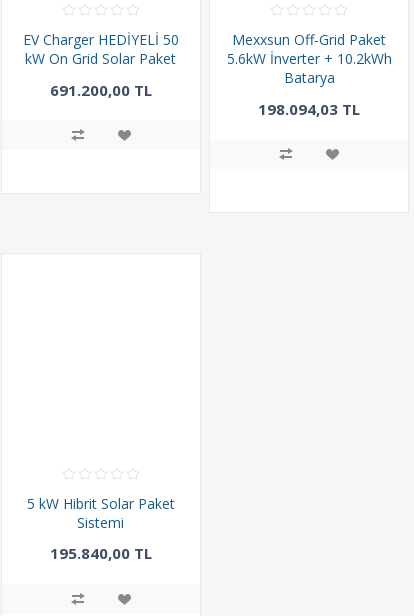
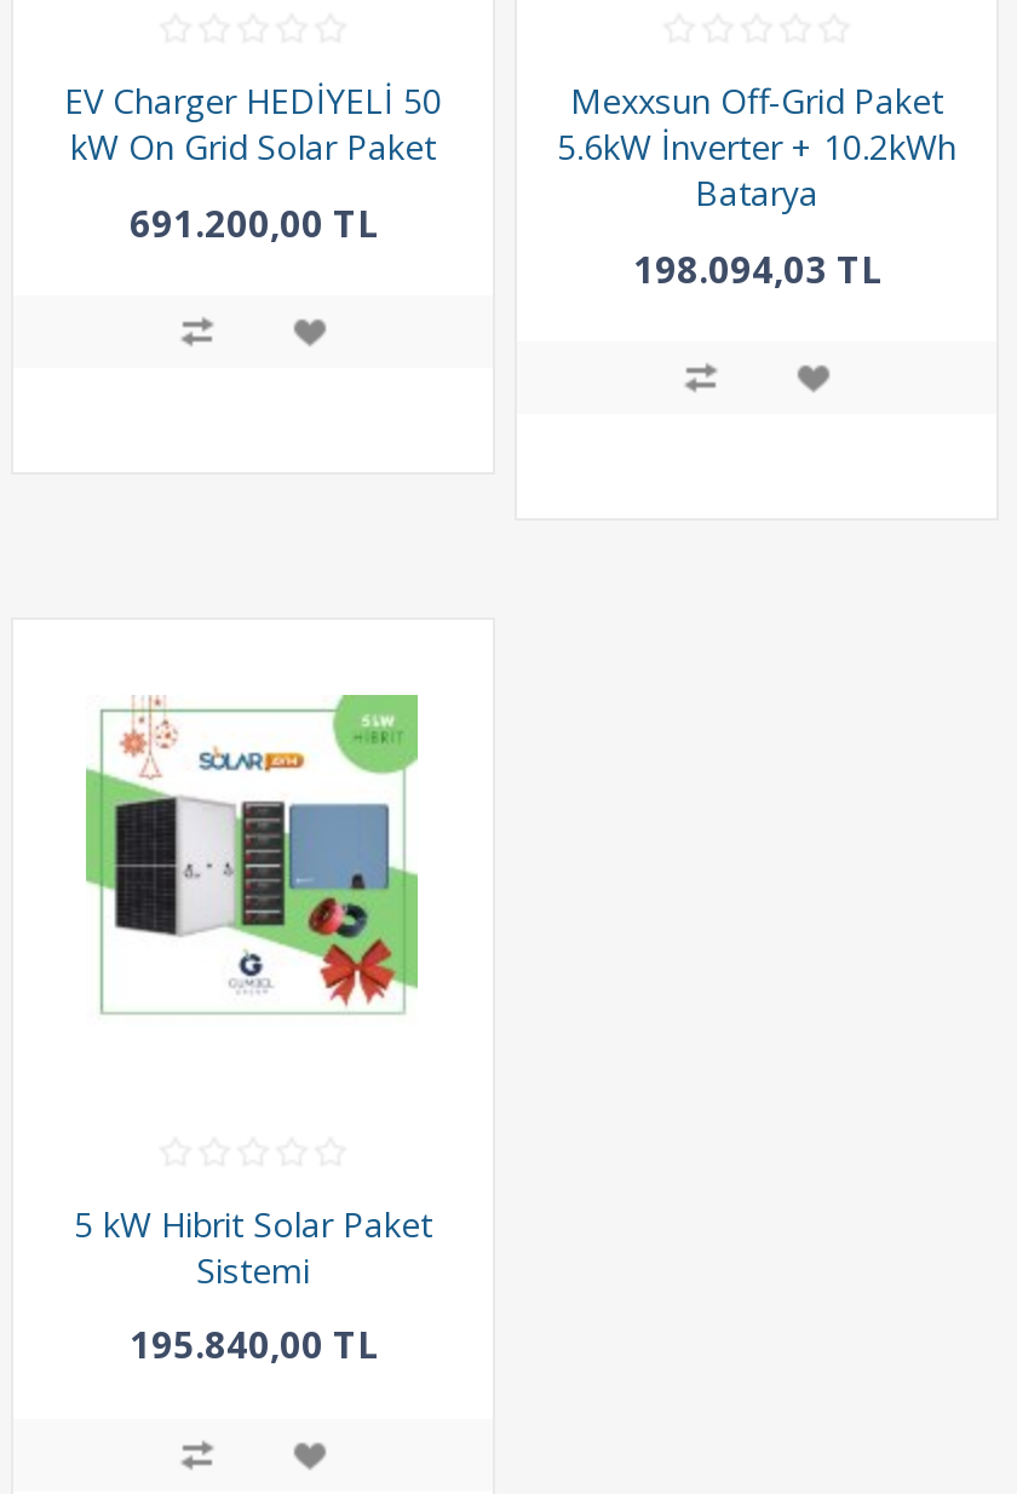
none -> [84,693,420,1017] [image]

